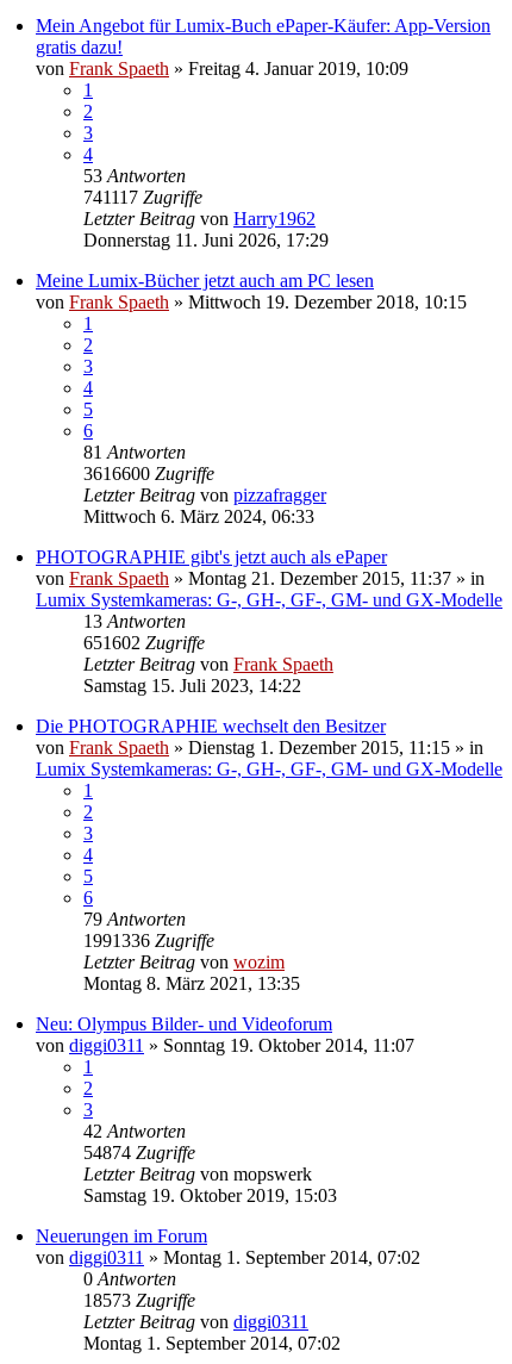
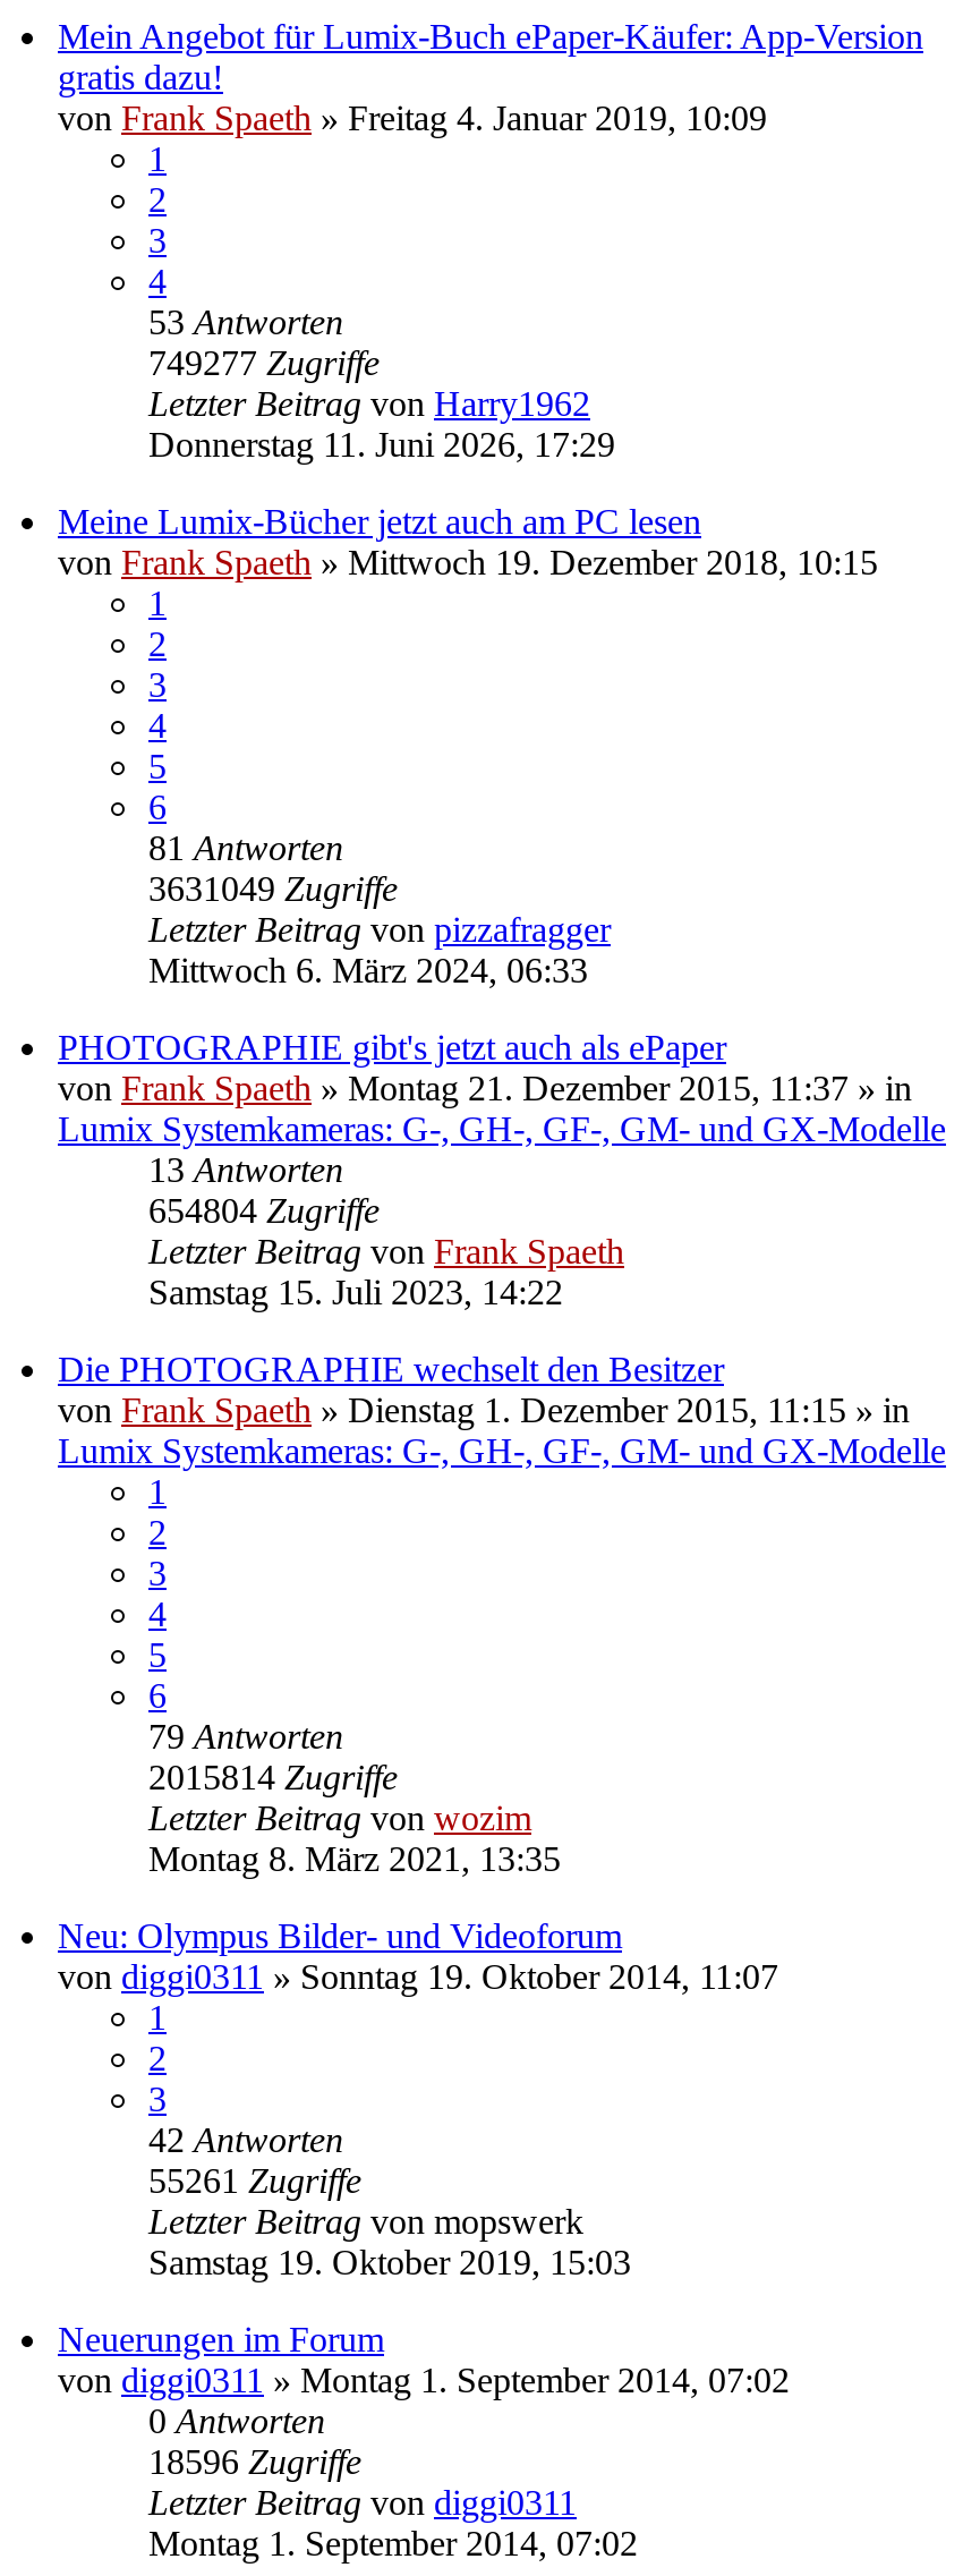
[83,187,202,207] 741117 Zugriffe -> [148,343,380,382] 749277 Zugriffe
[83,463,214,484] 3616600 Zugriffe -> [148,869,398,908] 3631049 Zugriffe
[83,632,205,653] 651602 Zugriffe -> [148,1191,380,1229] 654804 Zugriffe
[83,930,214,951] 1991336 Zugriffe -> [148,1758,398,1796] 2015814 Zugriffe
[83,1142,195,1163] 54874 Zugriffe -> [148,2161,361,2200] 55261 Zugriffe
[83,1290,195,1310] 18573 Zugriffe -> [148,2442,361,2481] 18596 Zugriffe

